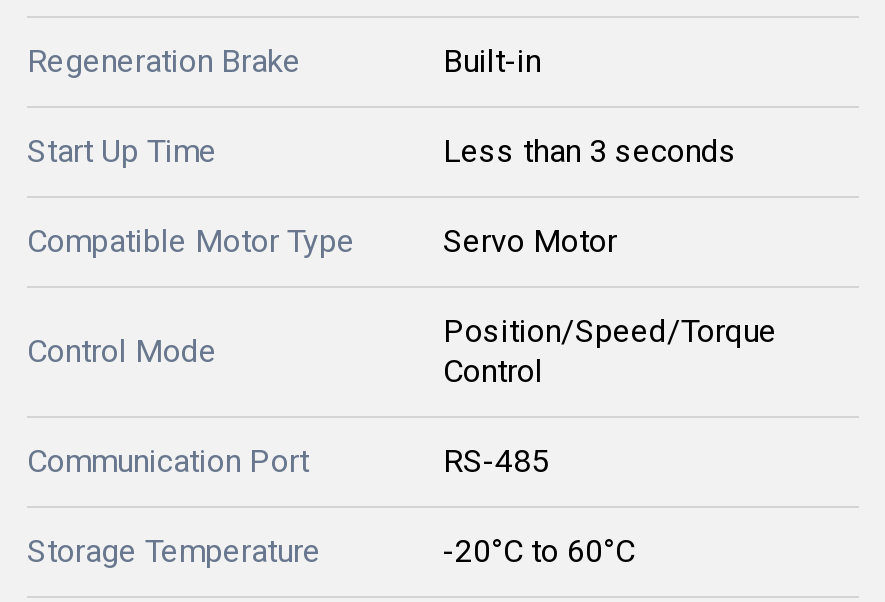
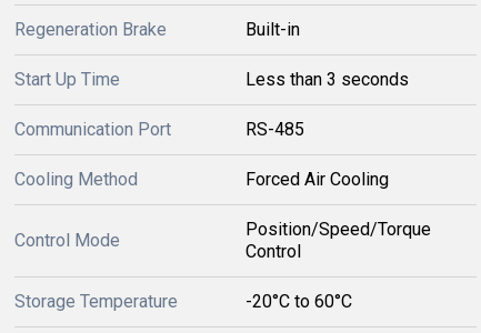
[27,222,617,260] Compatible Motor Type | Servo Motor -> [14,169,389,190] Cooling Method | Forced Air Cooling
moved [27,312,777,390] -> [14,219,431,262]: Control Mode | Position/Speed/Torque | Control
moved [27,442,549,480] -> [14,119,304,140]: Communication Port | RS-485

